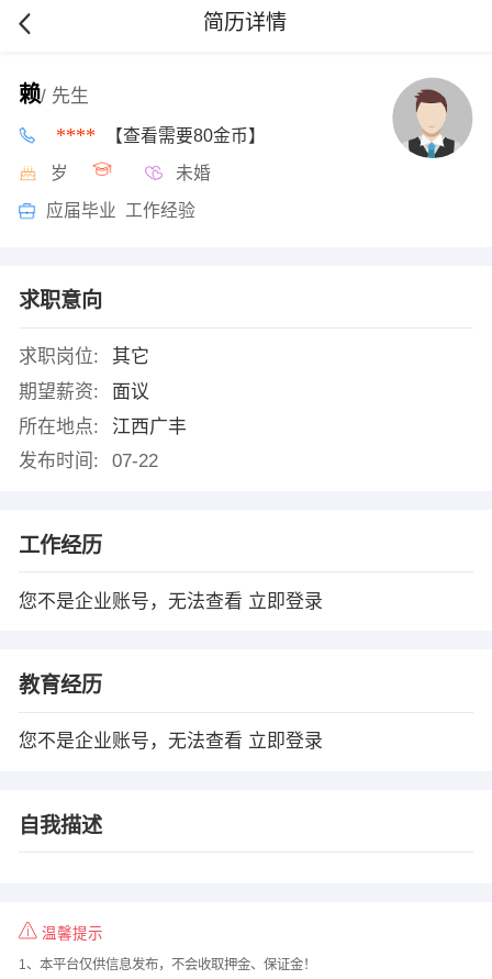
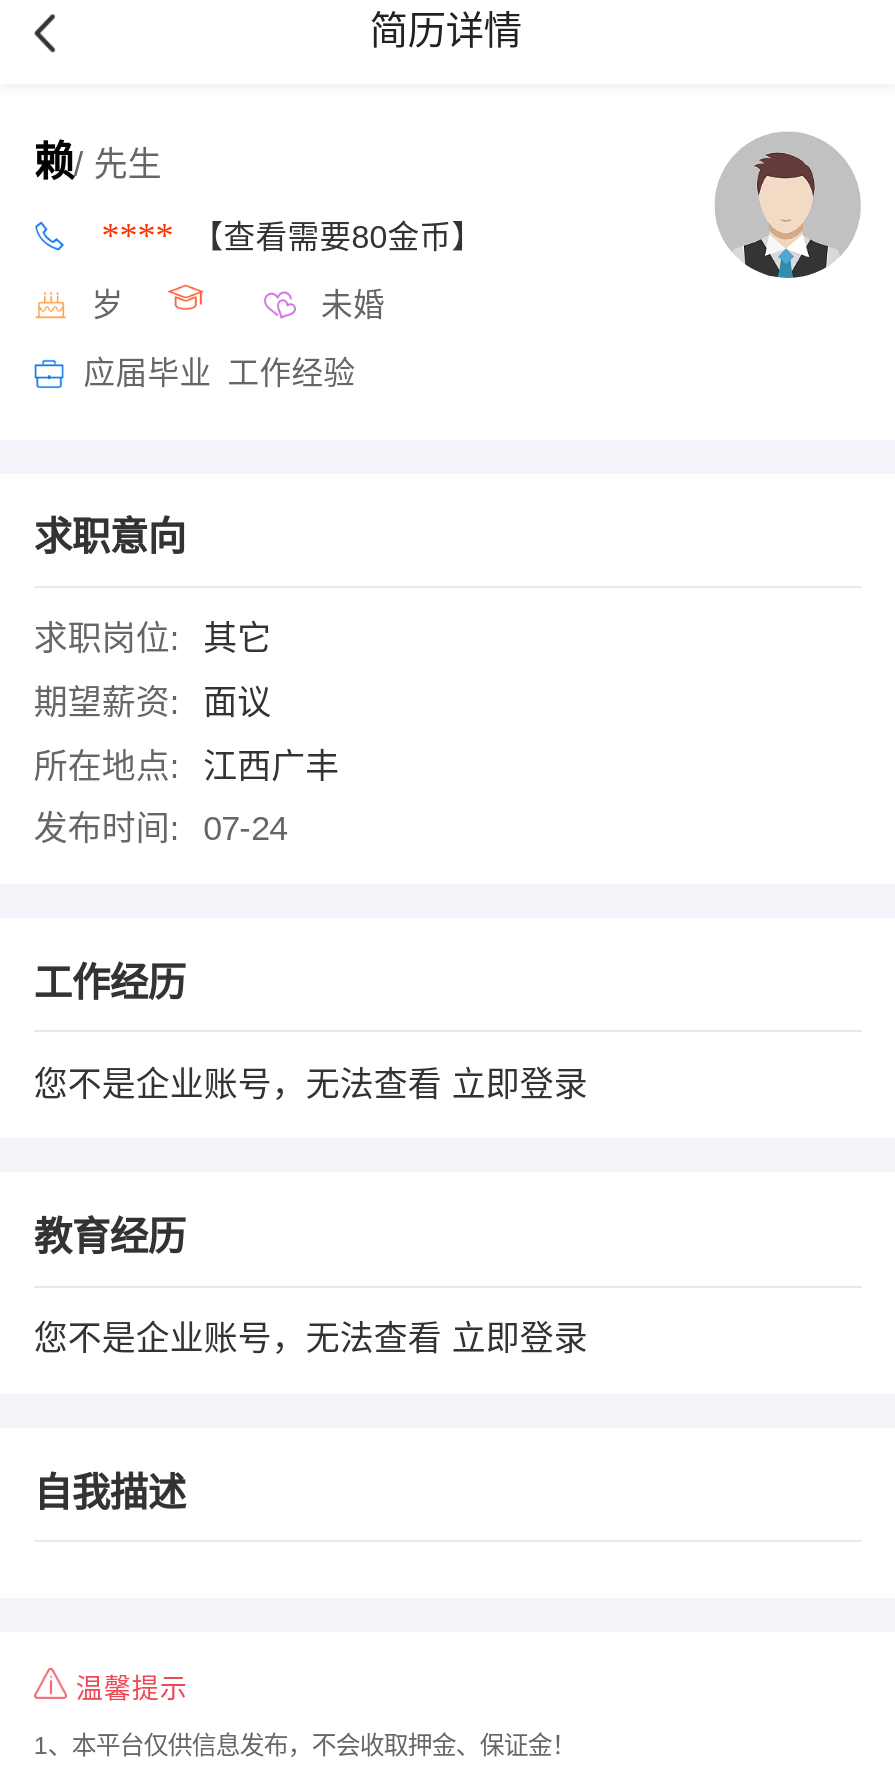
[19,451,158,472] 发布时间: 07-22 -> [34,811,287,849] 发布时间: 07-24

